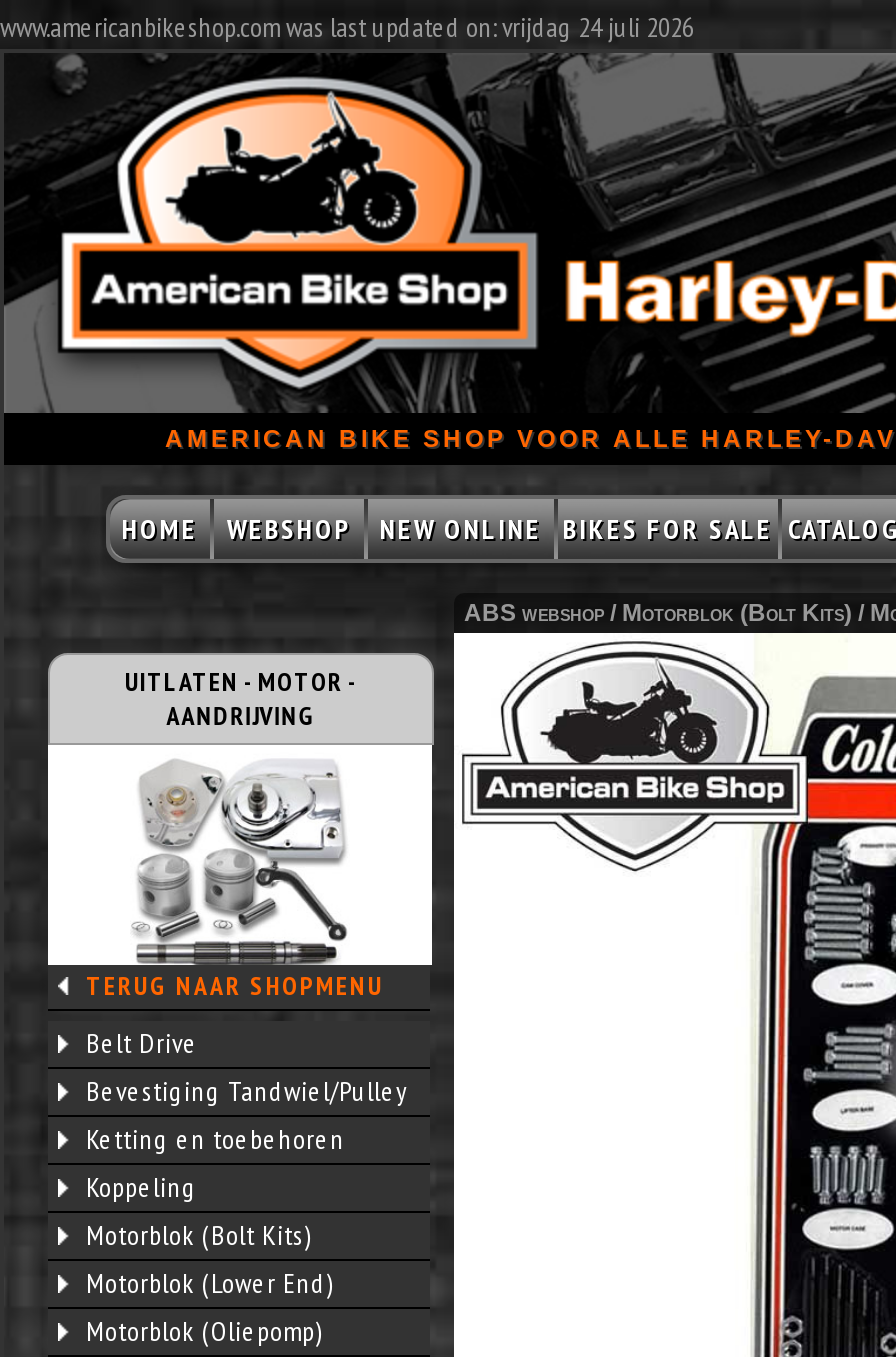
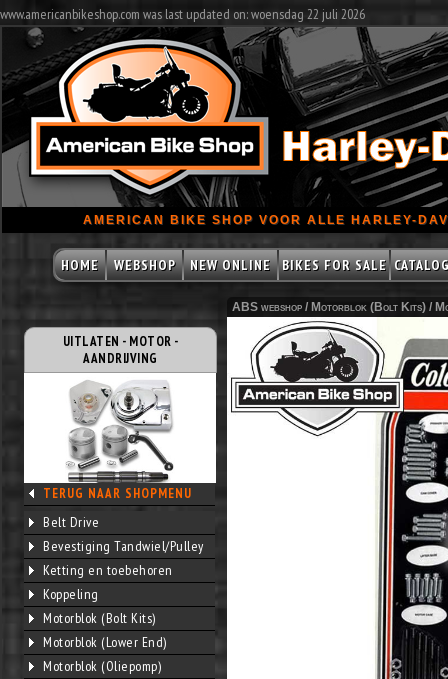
[0,9,694,45] www.americanbikeshop.com was last updated on: vrijdag 24 juli 2026 -> [0,5,365,23] www.americanbikeshop.com was last updated on: woensdag 22 juli 2026

